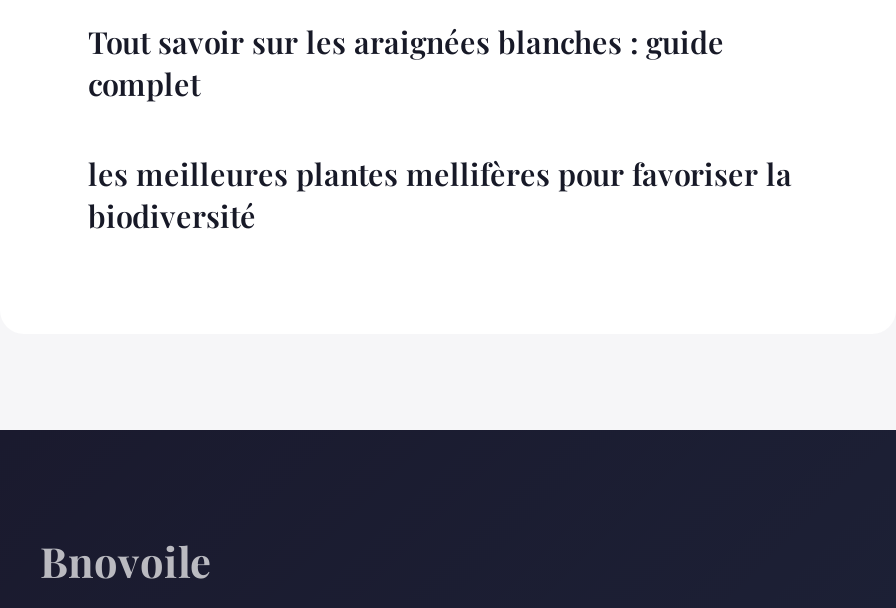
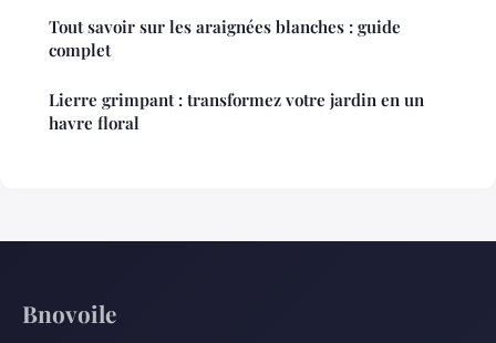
[88,153,792,235] les meilleures plantes mellifères pour favoriser la | biodiversité -> [49,88,424,133] Lierre grimpant : transformez votre jardin en un | havre floral

